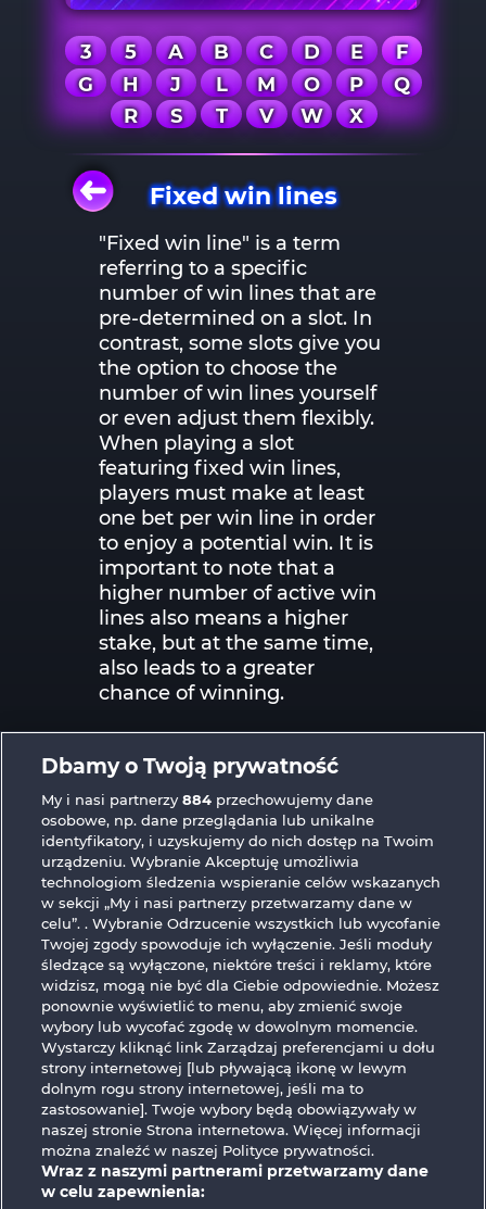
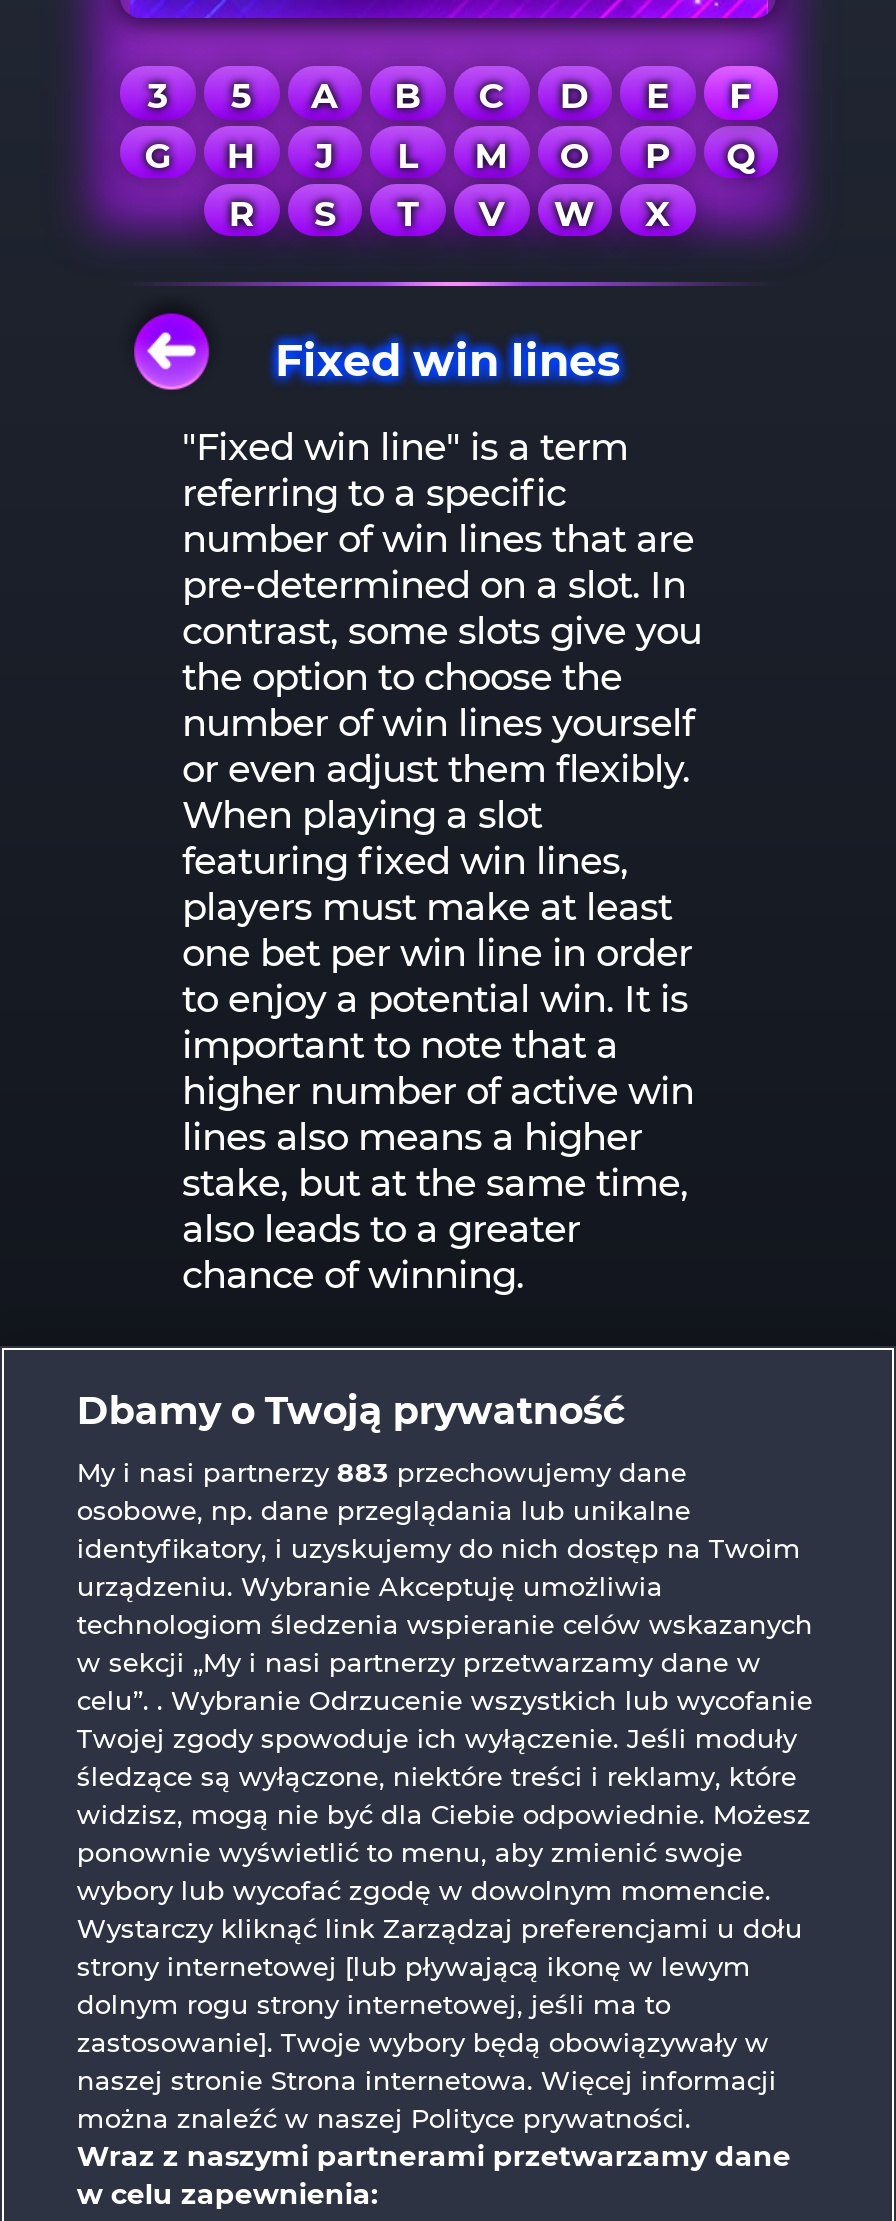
[42,791,374,808] My i nasi partnerzy 884 przechowujemy dane -> [77,1456,687,1488] My i nasi partnerzy 883 przechowujemy dane

